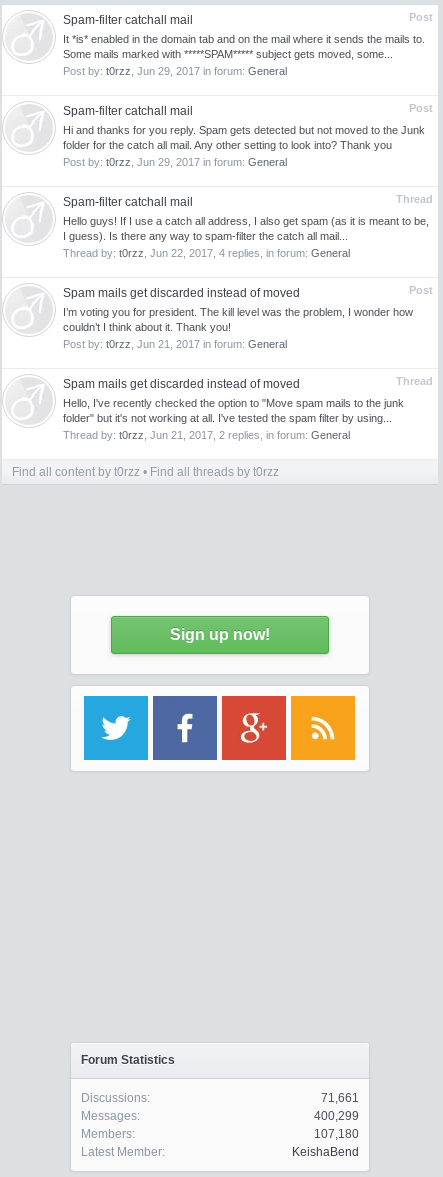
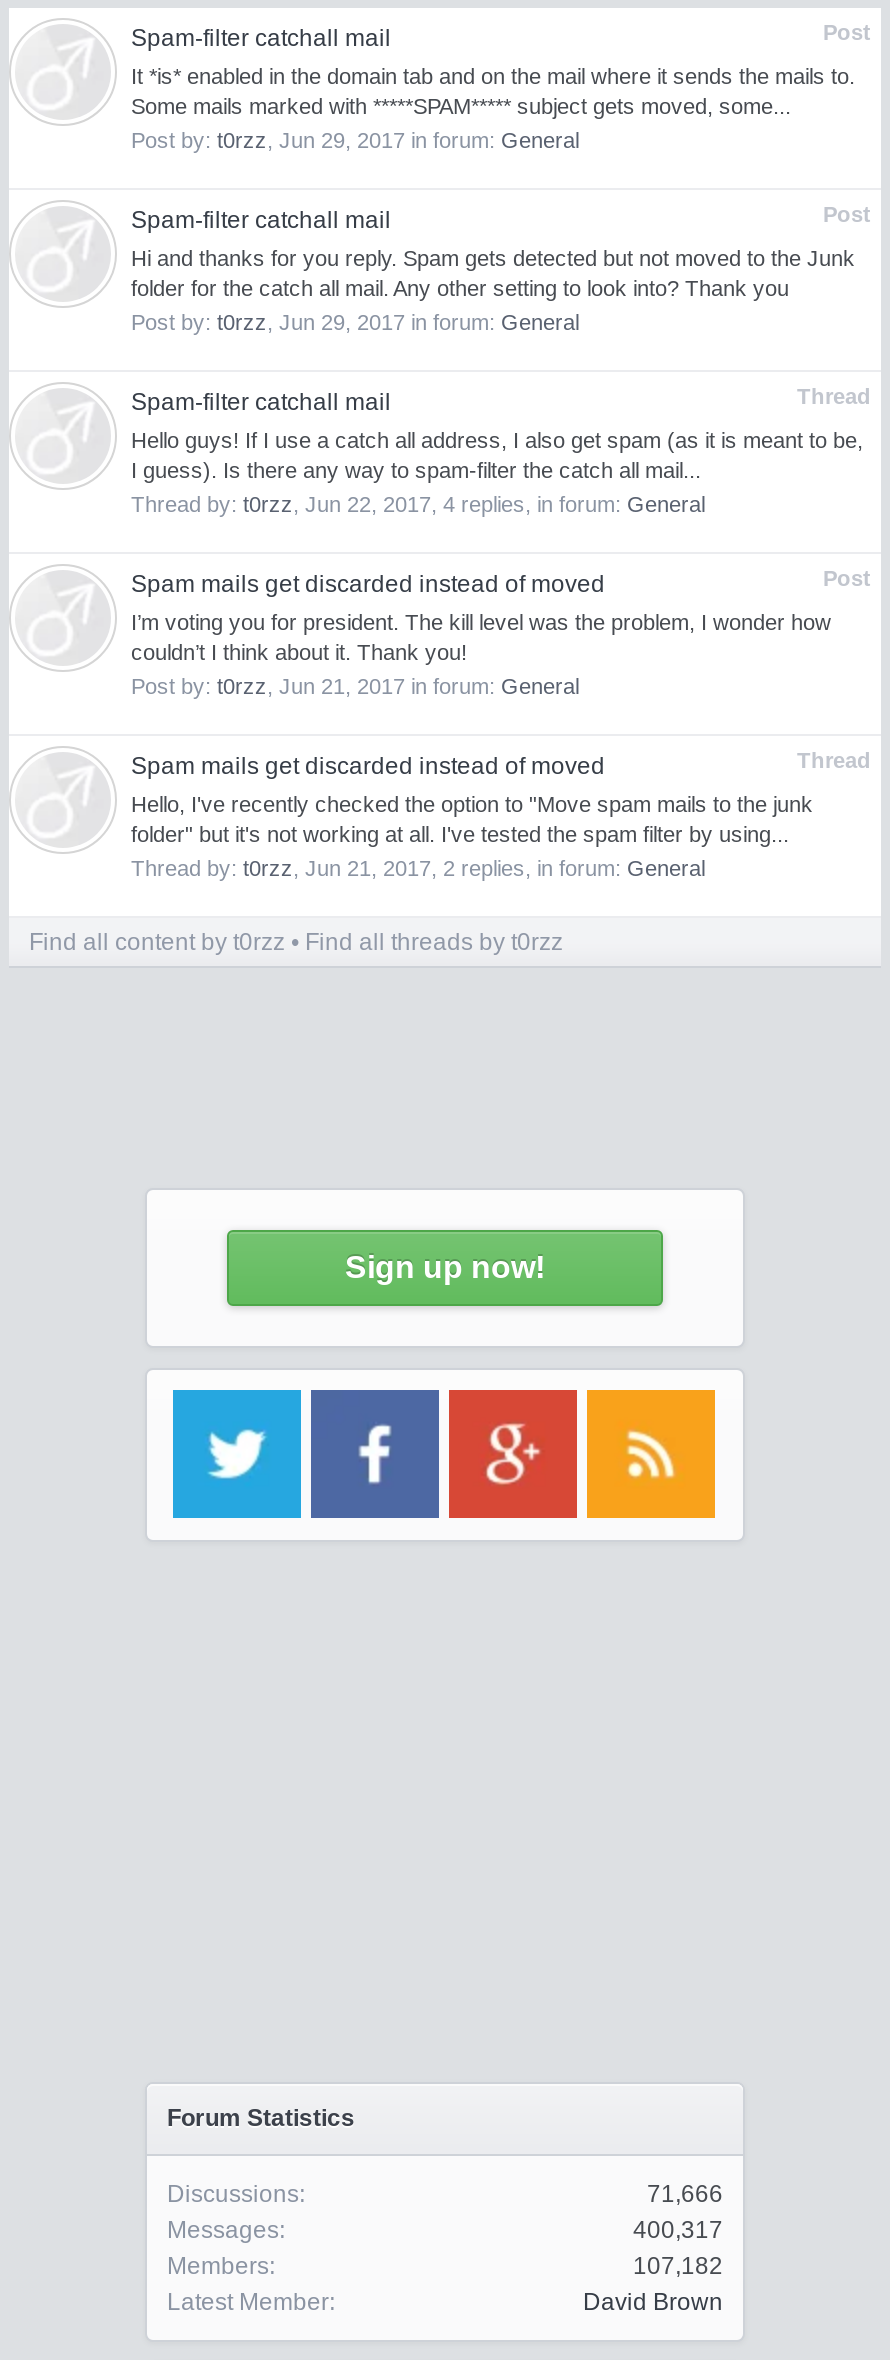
[321,1091,359,1105] 71,661 -> [647,2180,723,2208] 71,666
[314,1109,359,1123] 400,299 -> [633,2216,723,2244] 400,317
[314,1127,359,1141] 107,180 -> [633,2252,723,2280] 107,182
[292,1145,359,1159] KeishaBend -> [583,2288,723,2316] David Brown

